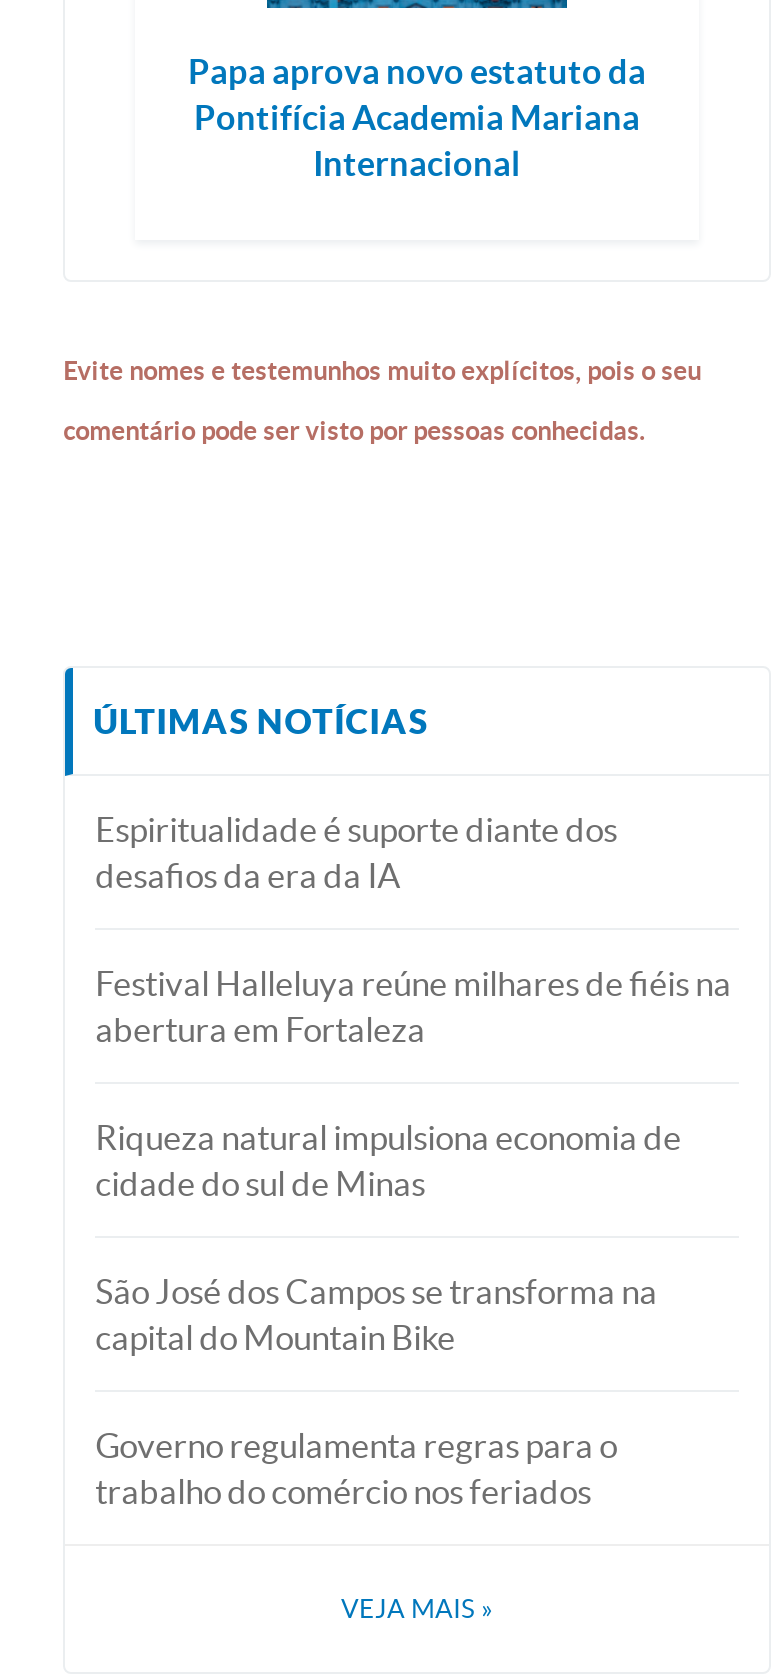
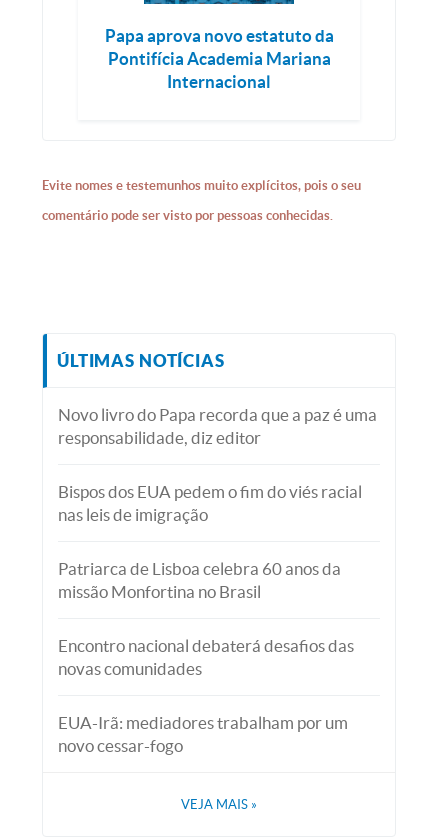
[95,811,617,895] Espiritualidade é suporte diante dos | desafios da era da IA -> [58,405,377,447] Novo livro do Papa recorda que a paz é uma | responsabilidade, diz editor
[95,965,731,1049] Festival Halleluya reúne milhares de fiéis na | abertura em Fortaleza -> [58,482,362,524] Bispos dos EUA pedem o fim do viés racial | nas leis de imigração
[95,1119,681,1203] Riqueza natural impulsiona economia de | cidade do sul de Minas -> [58,559,341,601] Patriarca de Lisboa celebra 60 anos da | missão Monfortina no Brasil
[95,1273,657,1357] São José dos Campos se transforma na | capital do Mountain Bike -> [58,636,354,678] Encontro nacional debaterá desafios das | novas comunidades
[95,1427,617,1511] Governo regulamenta regras para o | trabalho do comércio nos feriados -> [58,713,348,755] EUA-Irã: mediadores trabalham por um | novo cessar-fogo

